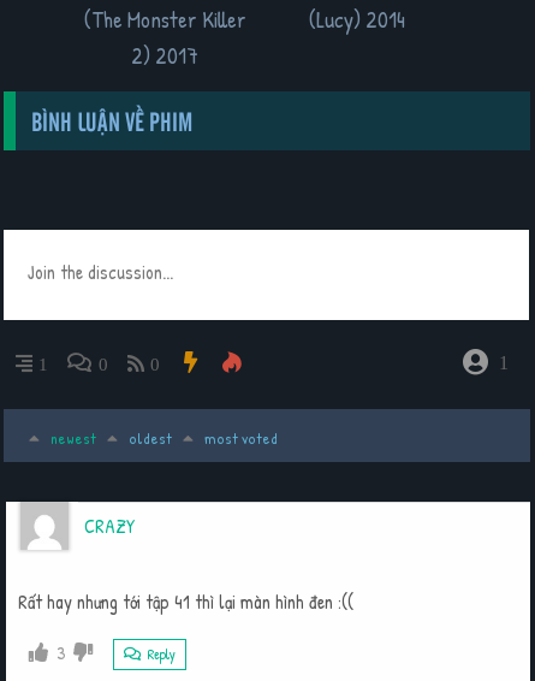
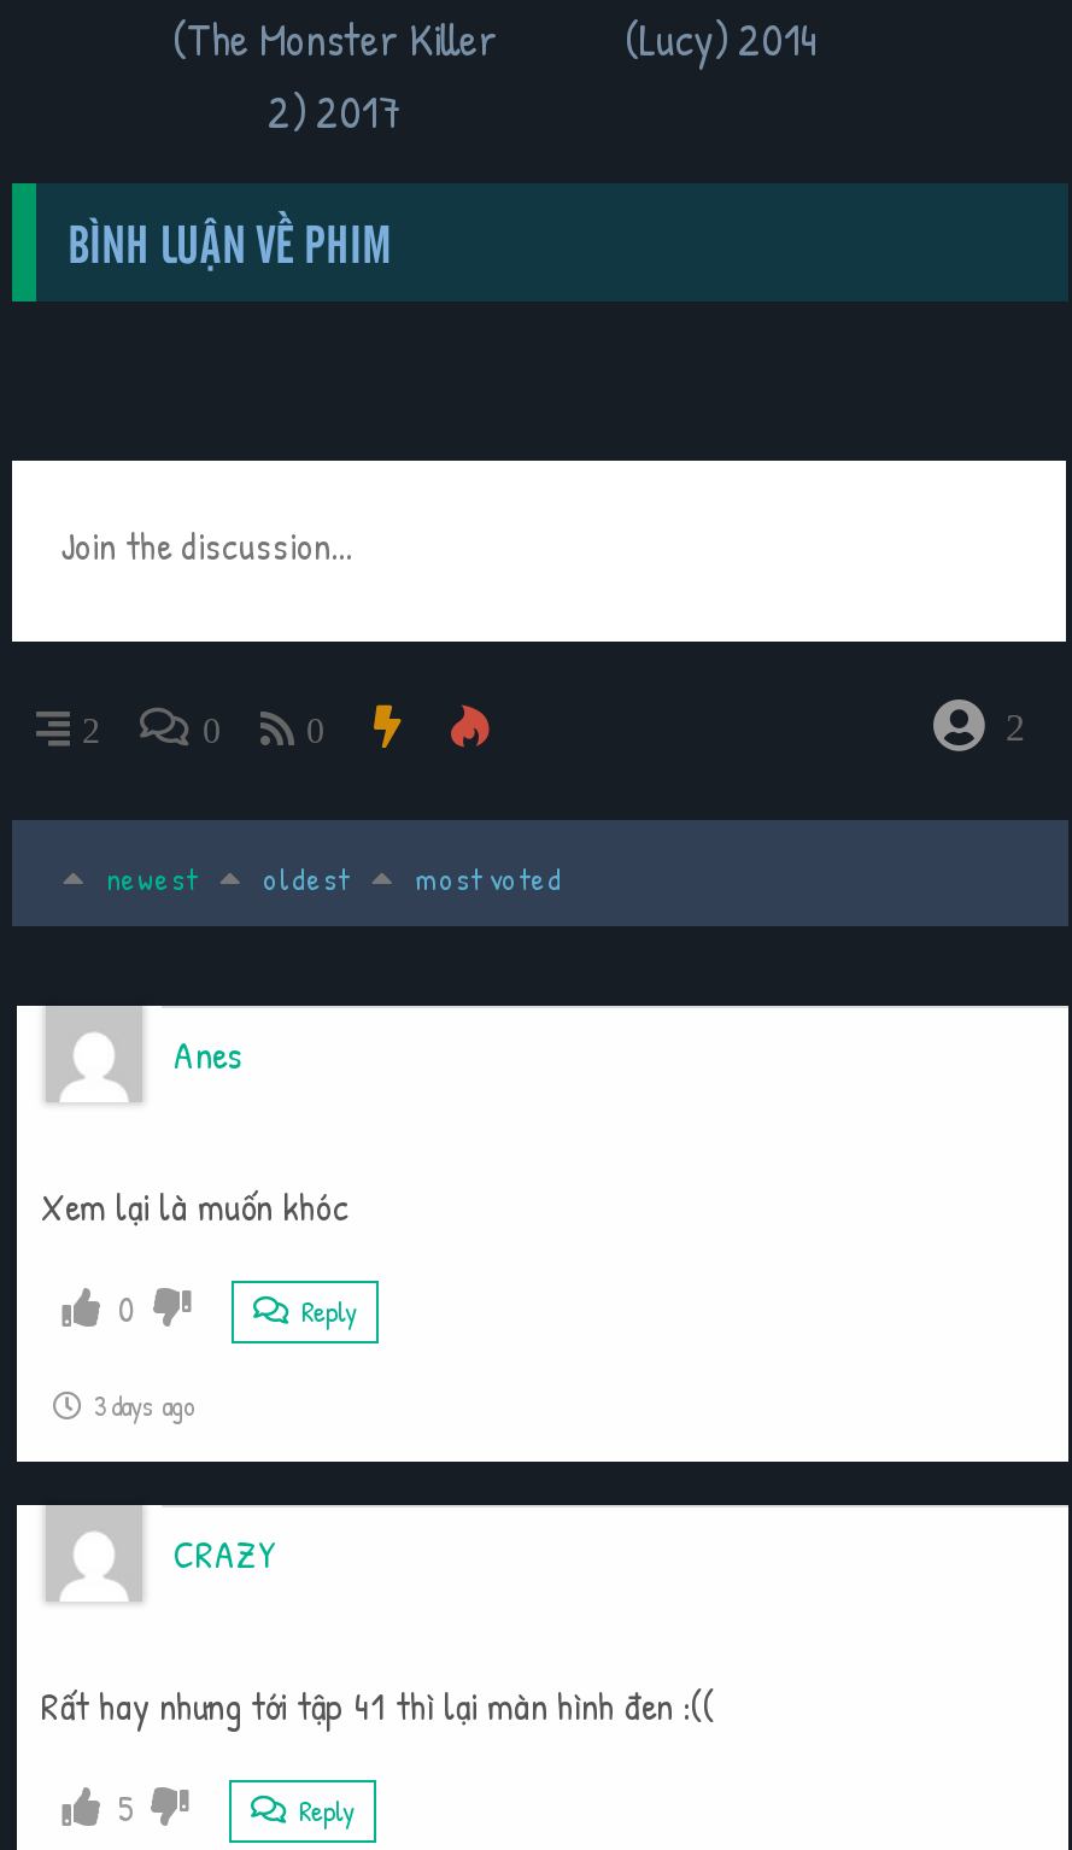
[38,354,48,374] 1 -> [82,710,101,749] 2
[499,353,509,373] 1 -> [1006,707,1025,748] 2
none -> [41,1026,357,1424] Anes | Xem lại là muốn khóc | 0 | Reply | 3 days ago
[57,639,65,665] 3 -> [118,1781,133,1832] 5

